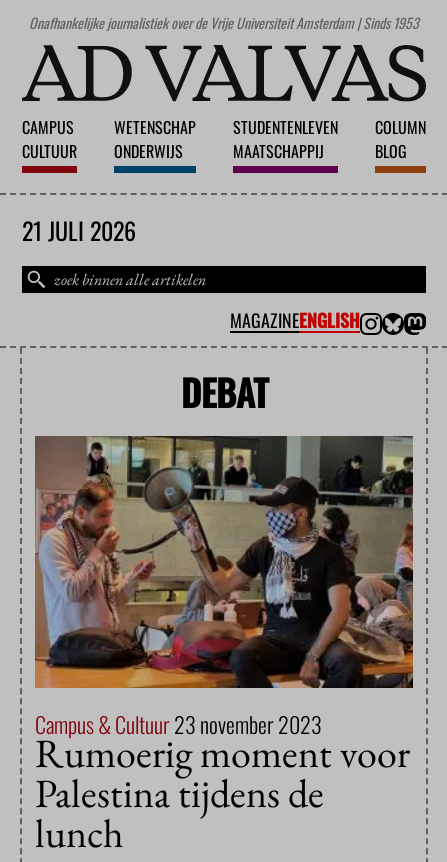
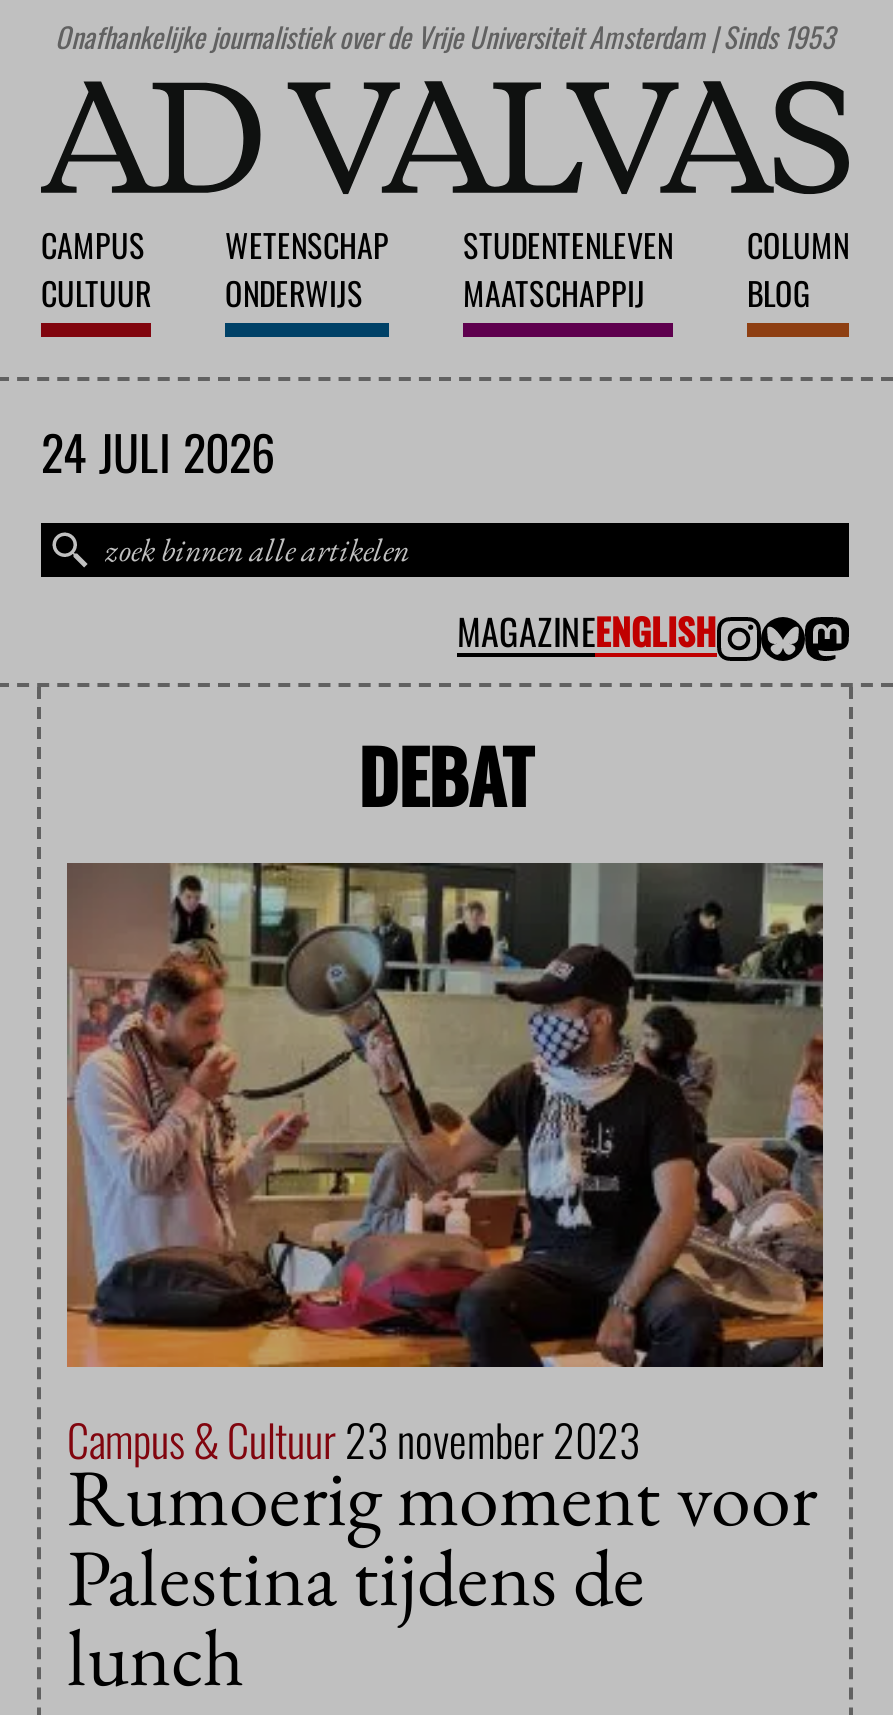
[22,212,136,248] 21 JULI 2026 -> [41,416,275,488] 24 JULI 2026

